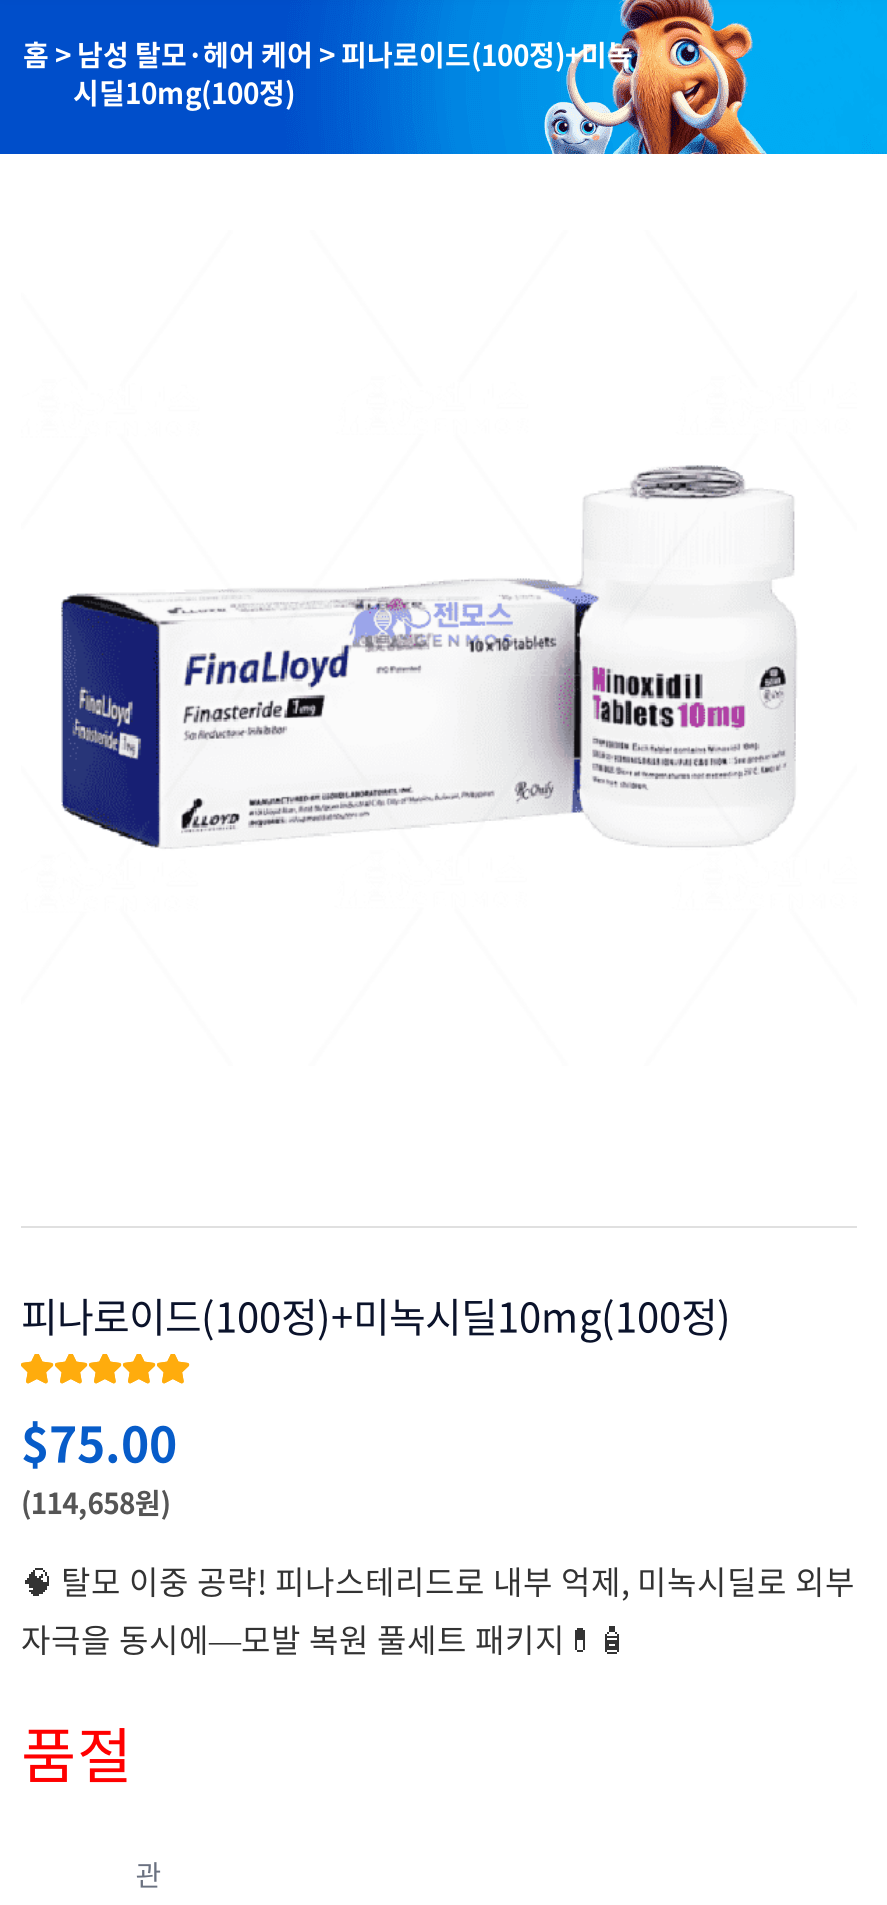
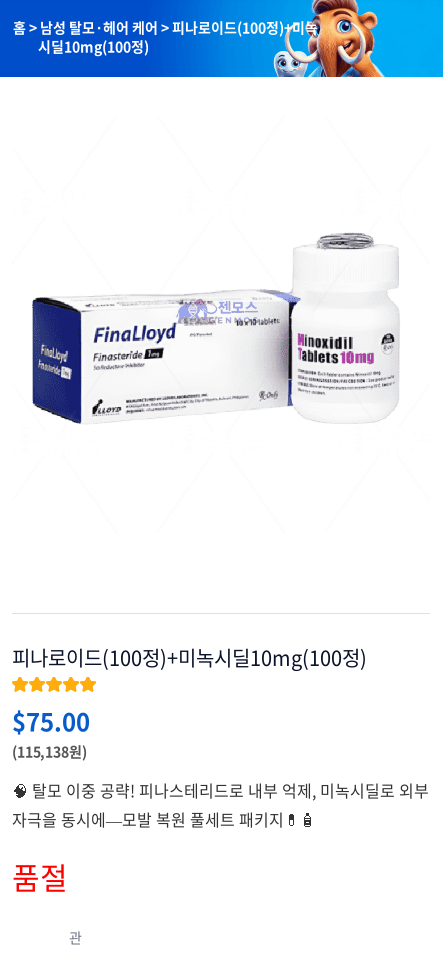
[21,1482,170,1522] (114,658원) -> [12,741,87,761] (115,138원)

